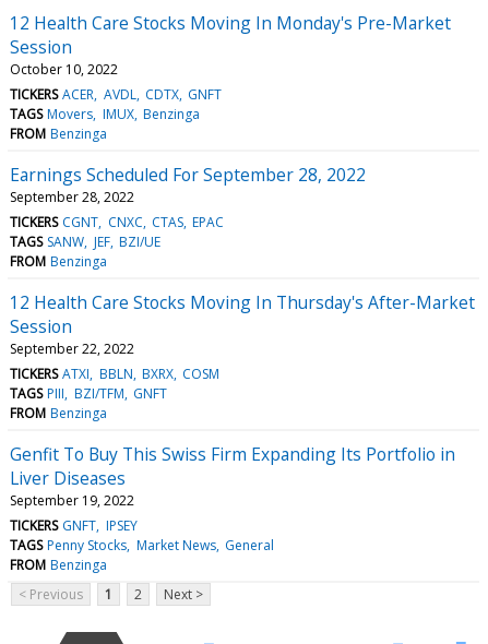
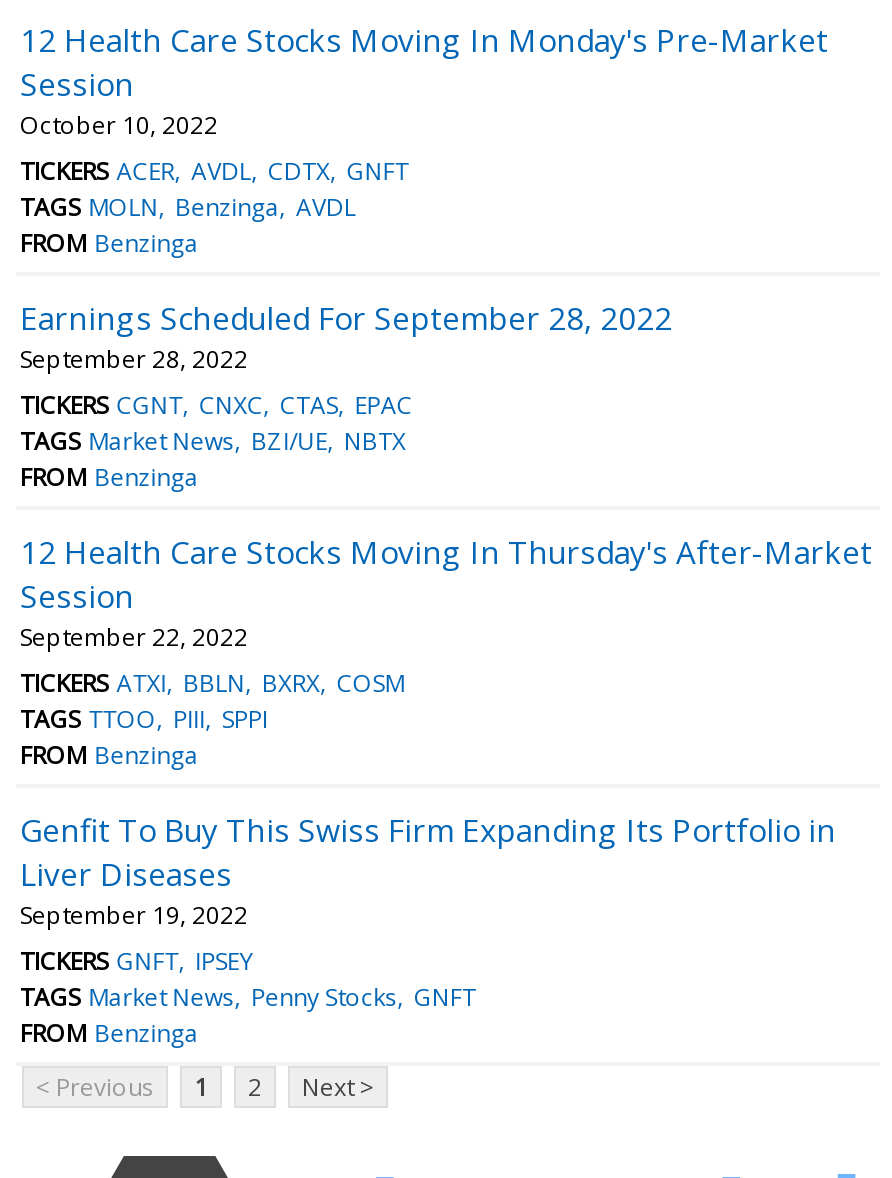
[10,105,200,123] TAGS Movers IMUX Benzinga -> [20,190,356,224] TAGS MOLN Benzinga AVDL
[10,232,160,251] TAGS SANW JEF BZI/UE -> [20,424,406,458] TAGS Market News BZI/UE NBTX
[10,384,167,403] TAGS PIII BZI/TFM GNFT -> [20,702,268,736] TAGS TTOO PIII SPPI
[10,536,274,554] TAGS Penny Stocks Market News General -> [20,980,476,1014] TAGS Market News Penny Stocks GNFT

